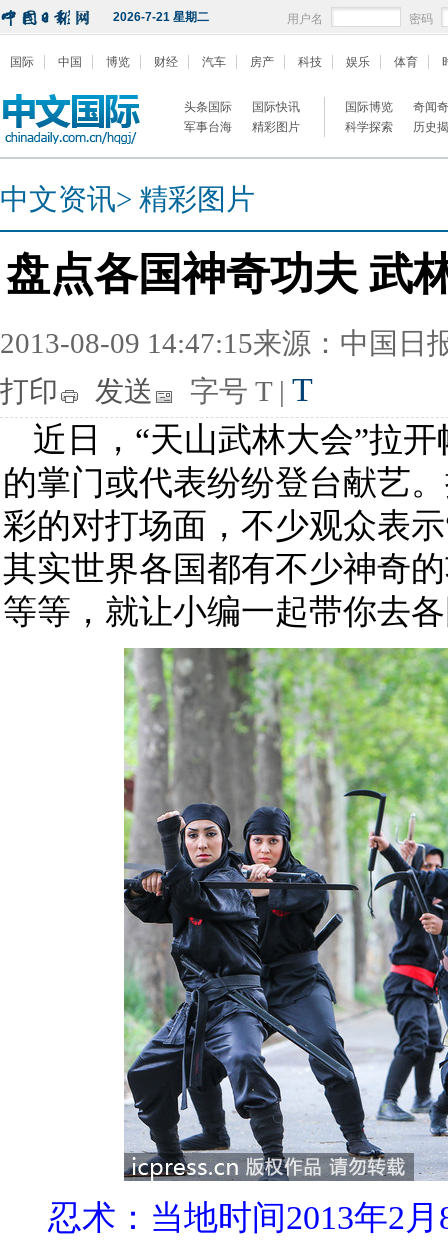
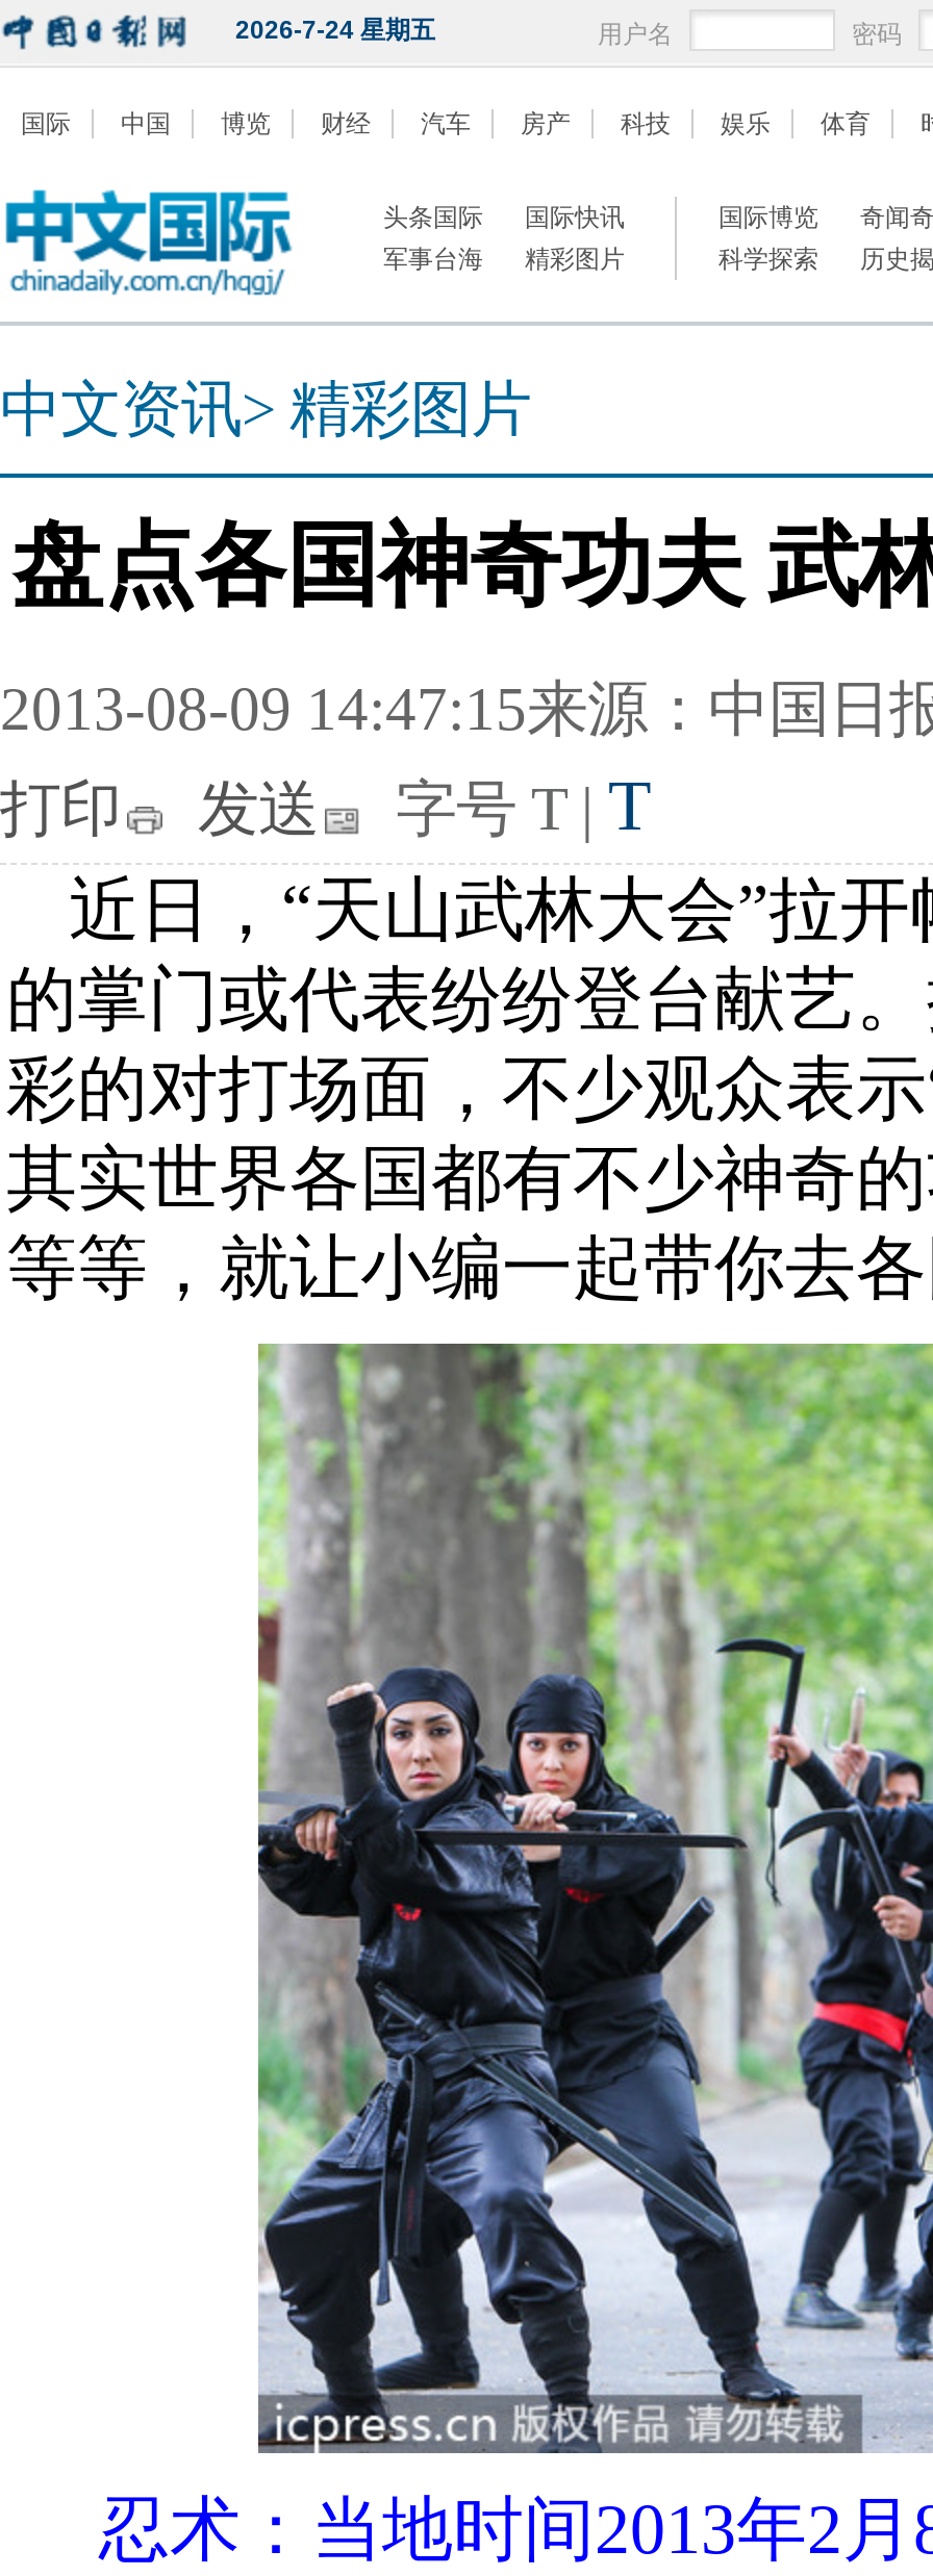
[113,10,209,24] 2026-7-21 星期二 -> [235,16,435,45] 2026-7-24 星期五

